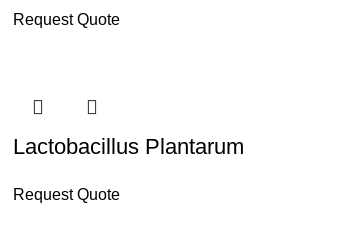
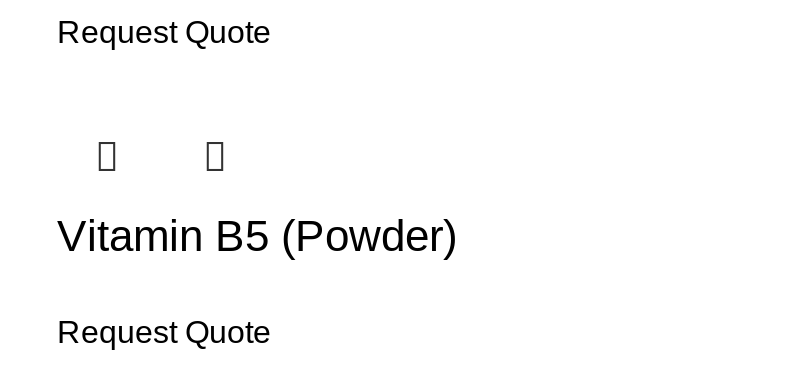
[13,134,244,159] Lactobacillus Plantarum -> [57,211,457,261] Vitamin B5 (Powder)

